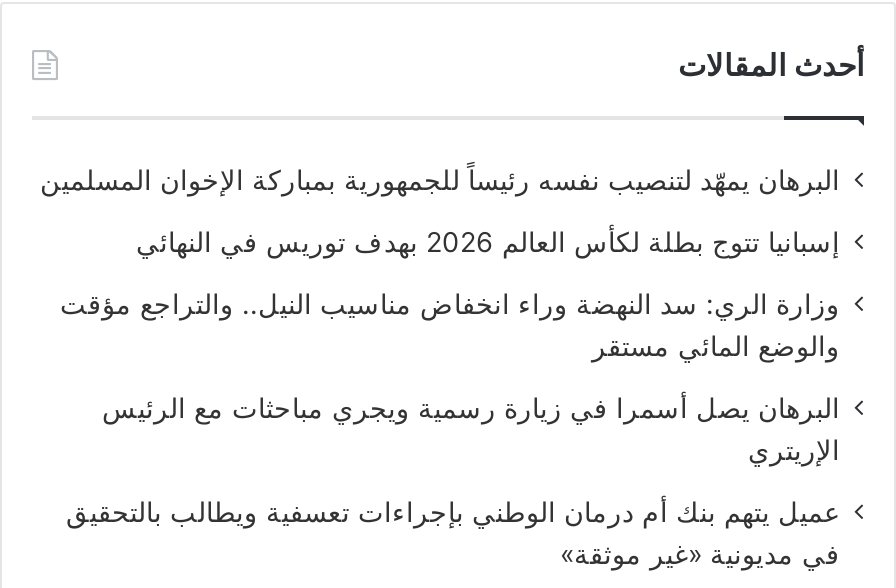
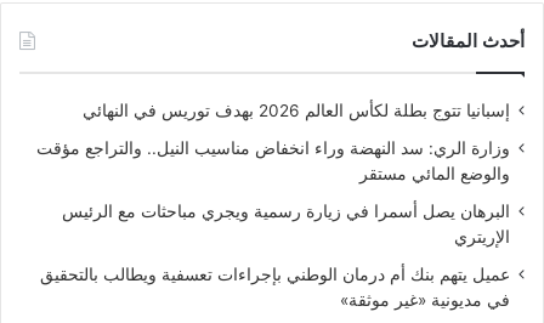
[40,163,840,195] البرهان يمهّد لتنصيب نفسه رئيساً للجمهورية بمباركة الإخوان المسلمين -> none

